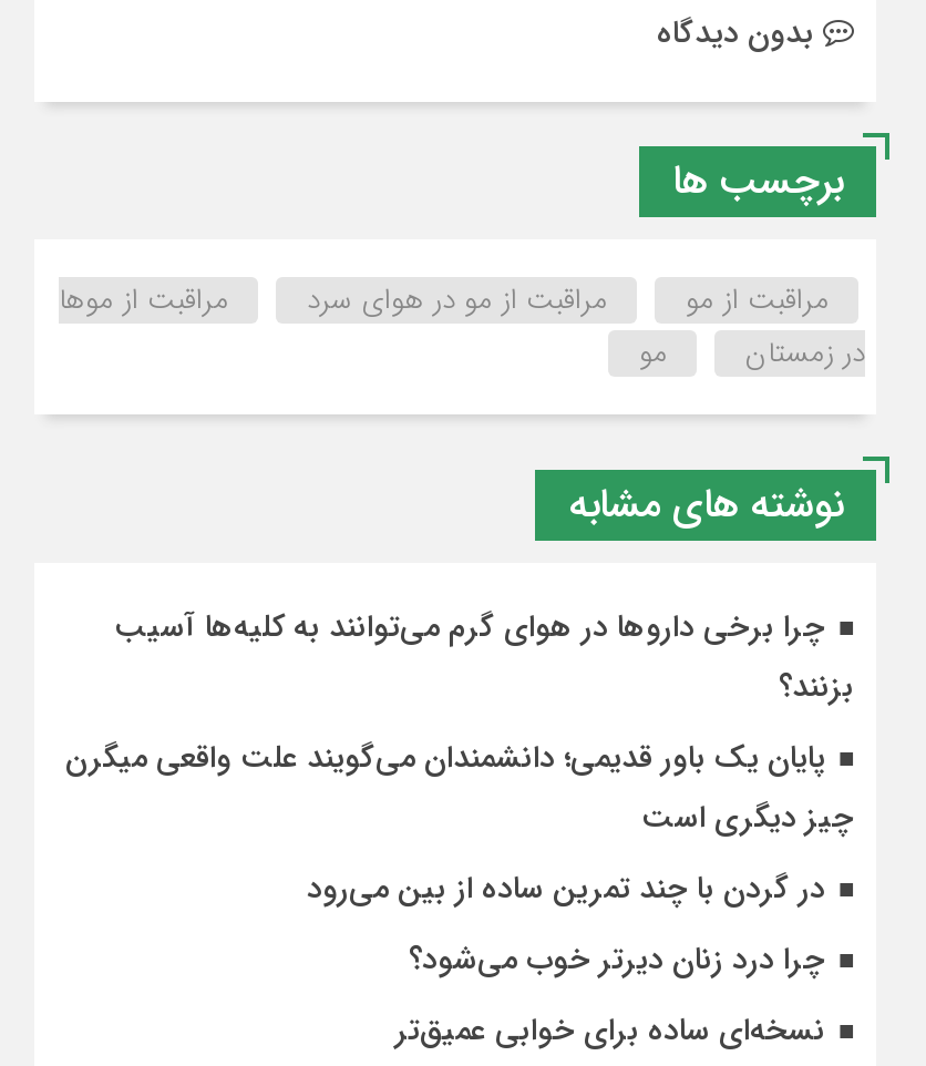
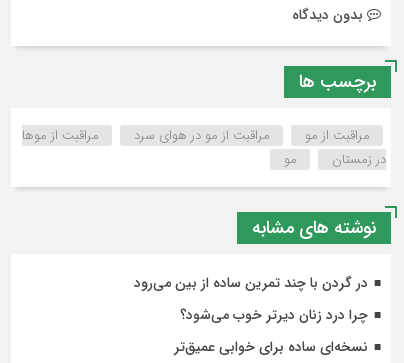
[65,602,854,842] چرا برخی داروها در هوای گرم می‌توانند به کلیه‌ها آسیب | بزنند؟ | پایان یک باور قدیمی؛ دانشمندان می‌گویند علت واقعی میگرن | چیز دیگری است -> none

